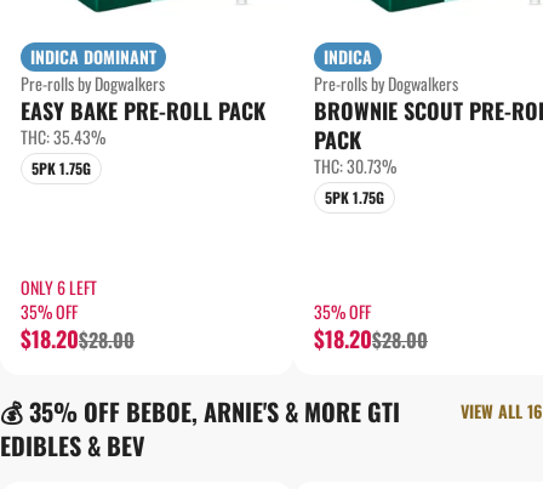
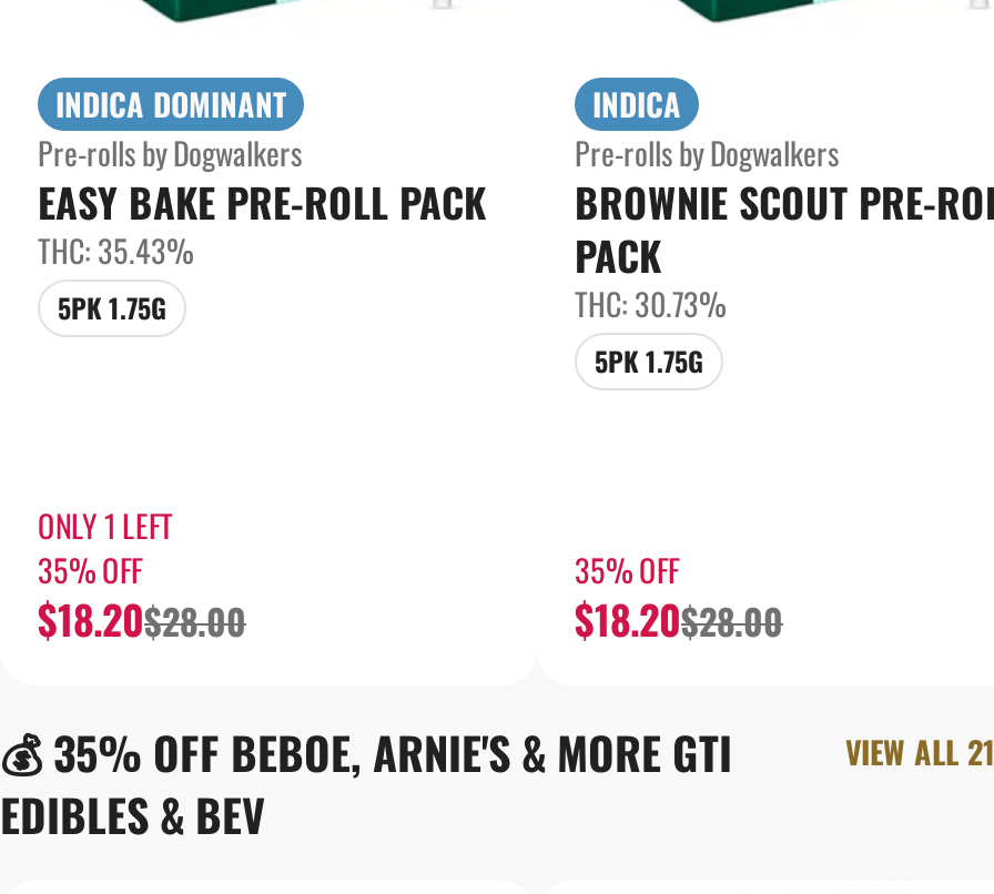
[21,274,97,300] ONLY 6 LEFT -> [38,501,173,548] ONLY 1 LEFT
[461,398,543,423] VIEW ALL 16 -> [845,728,994,774] VIEW ALL 21

